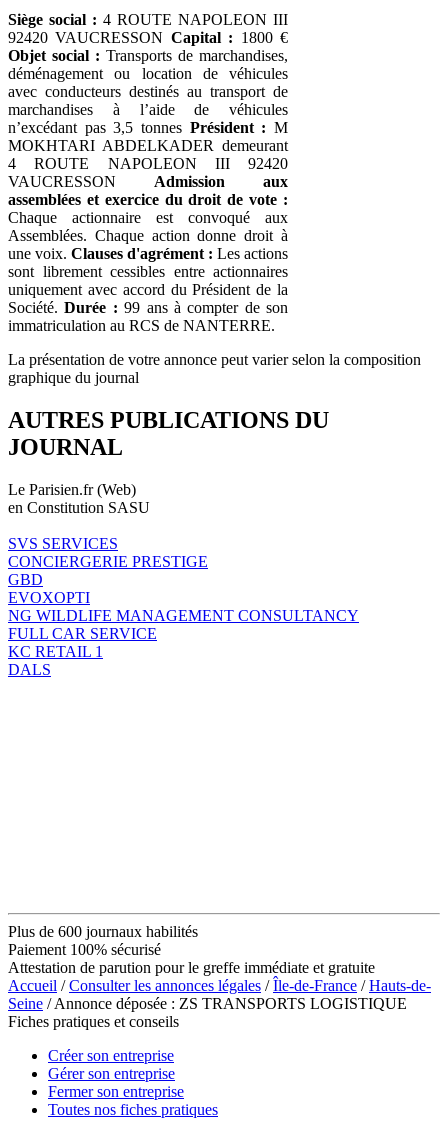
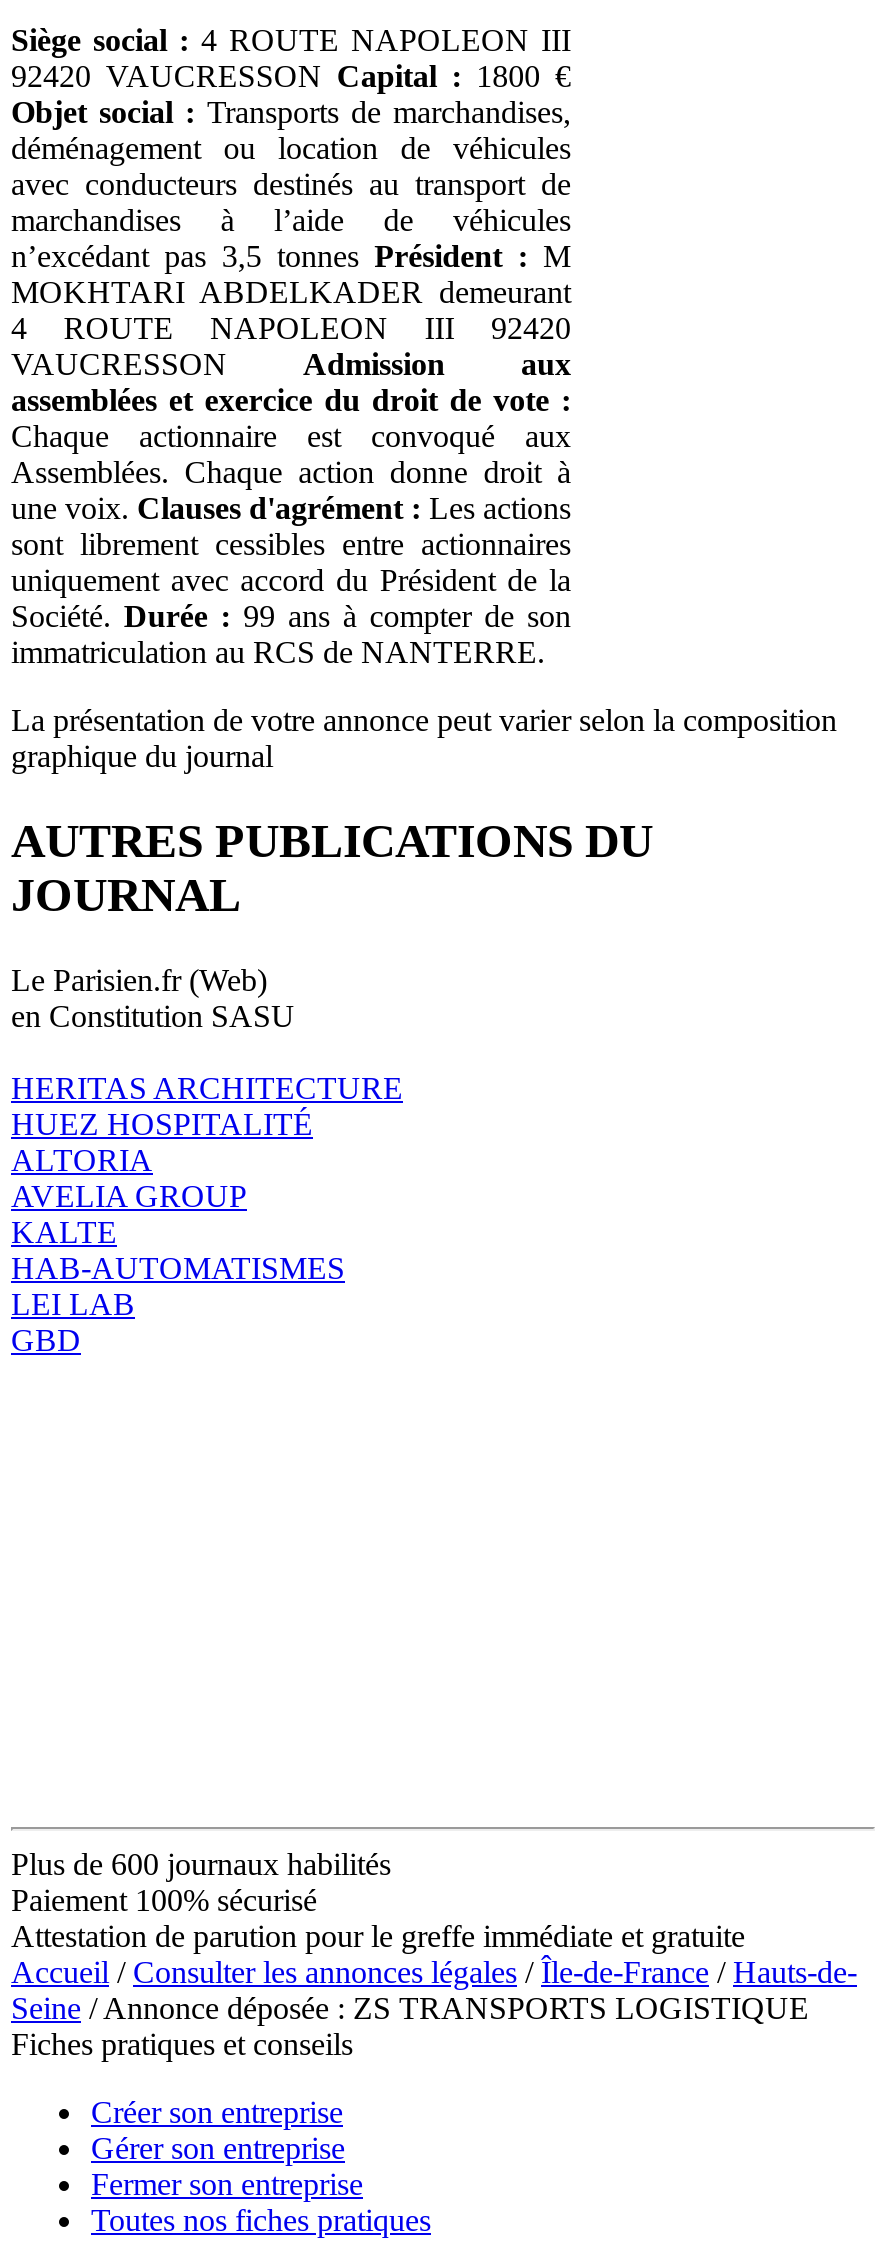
[8,535,208,570] SVS SERVICES | CONCIERGERIE PRESTIGE -> [11,1070,403,1320] HERITAS ARCHITECTURE | HUEZ HOSPITALITÉ | ALTORIA | AVELIA GROUP | KALTE | HAB-AUTOMATISMES | LEI LAB
moved [8,571,43,588] -> [11,1322,81,1356]: GBD
[8,589,359,678] EVOXOPTI | NG WILDLIFE MANAGEMENT CONSULTANCY | FULL CAR SERVICE | KC RETAIL 1 | DALS -> none

